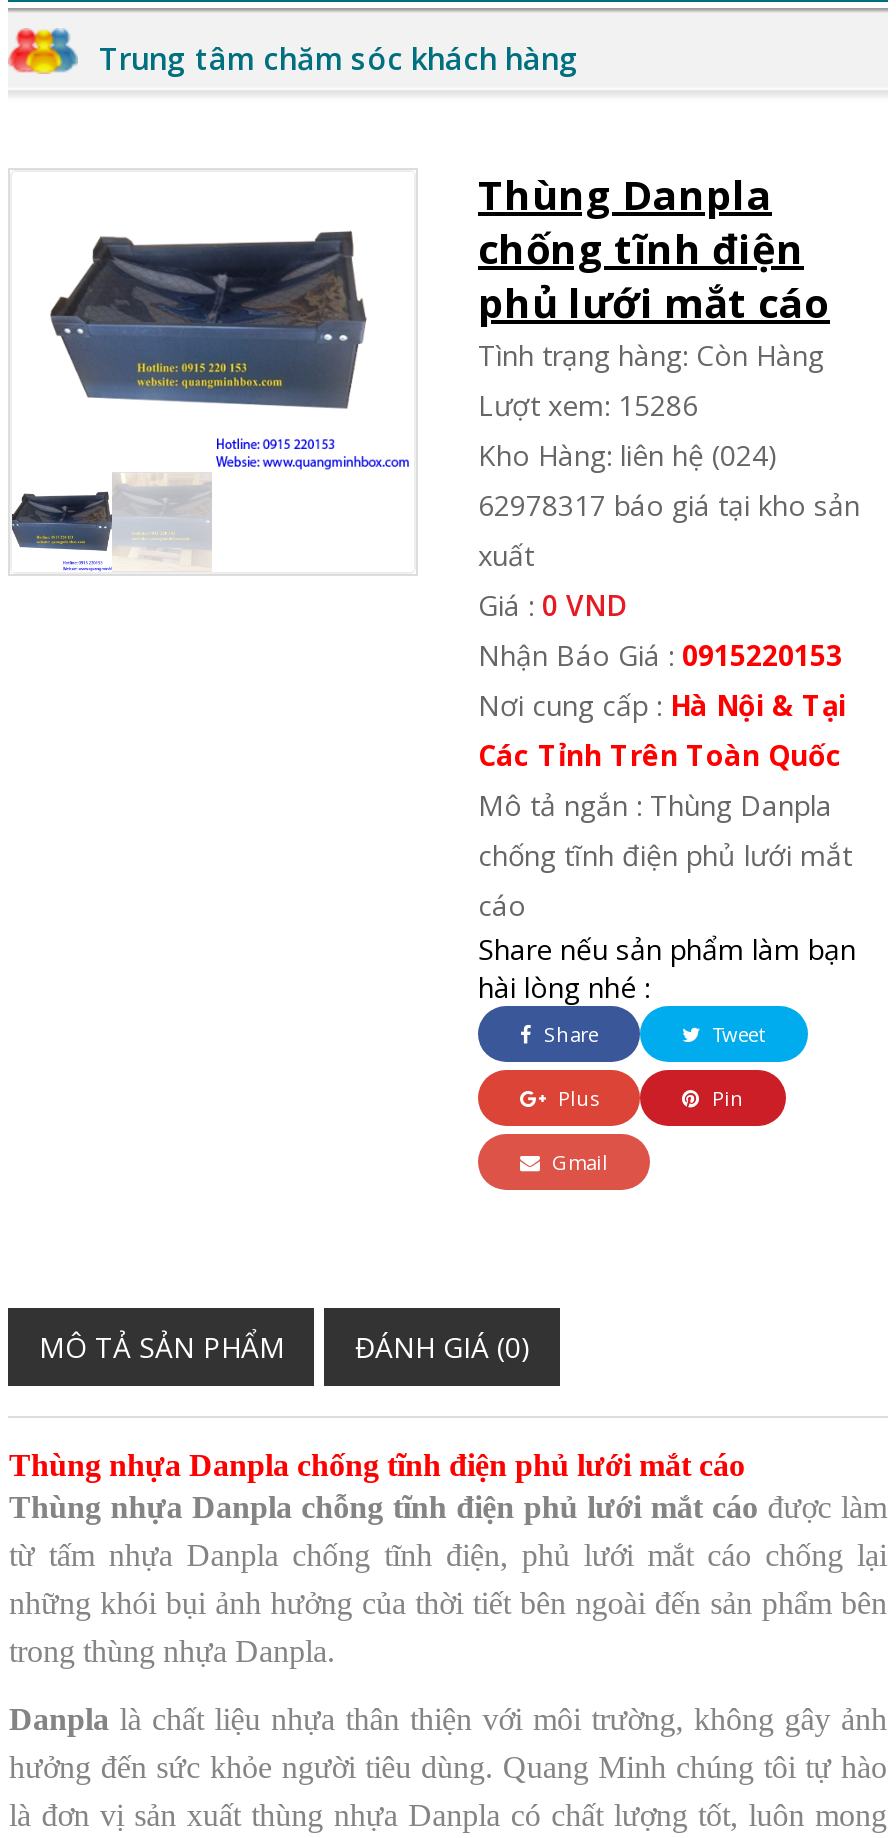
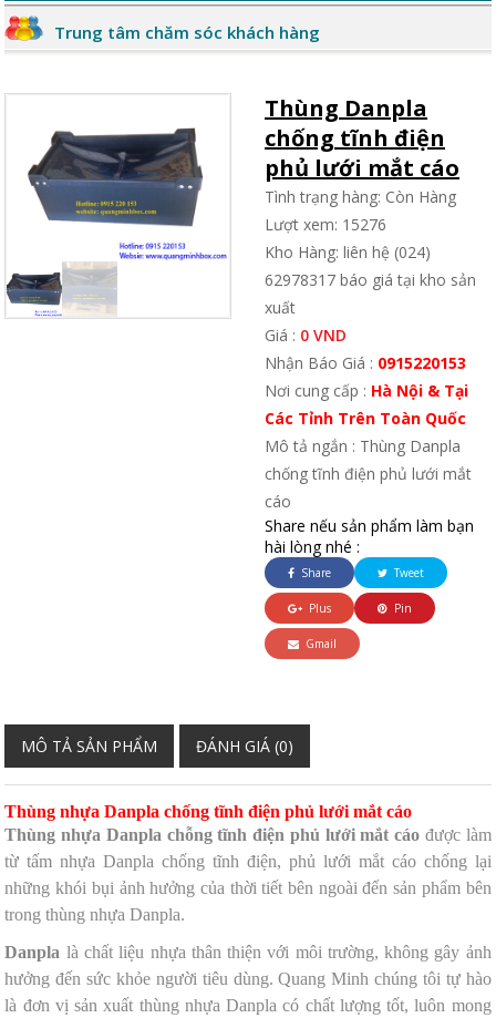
[478,385,698,423] Lượt xem: 15286 -> [265,213,386,234] Lượt xem: 15276

